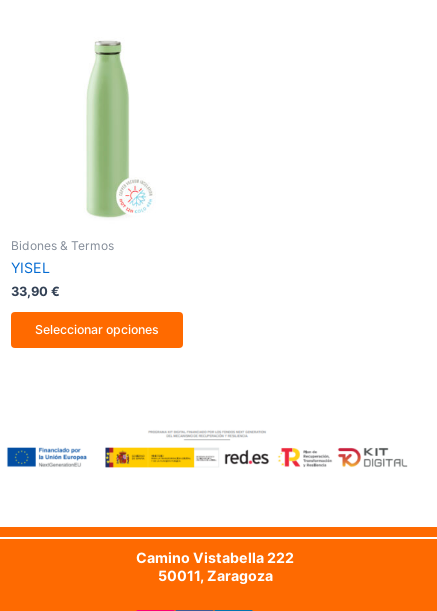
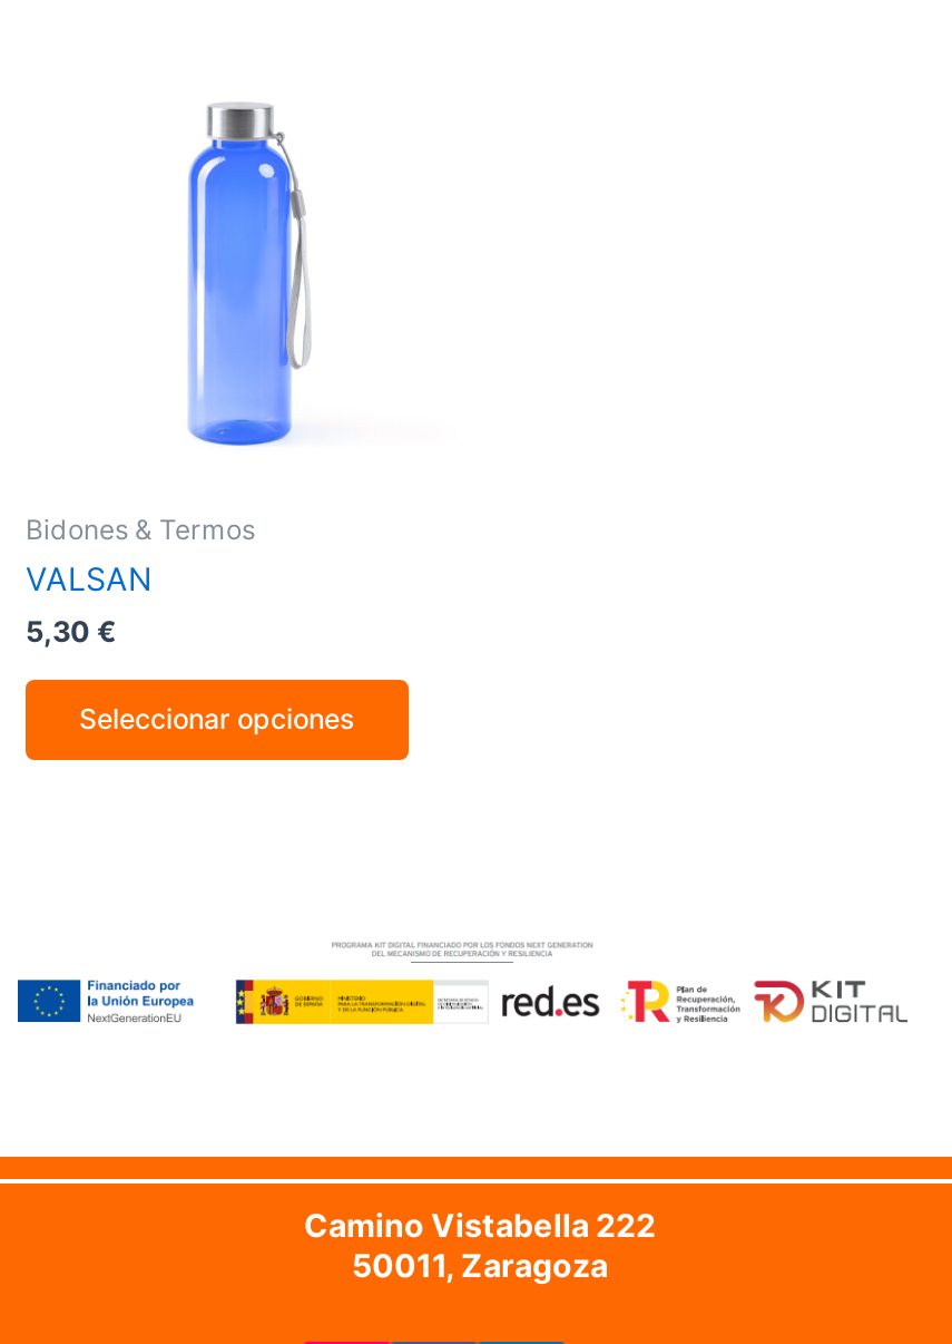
[85,41,152,218] [image] -> [188,77,322,467] [image]
[11,259,50,276] YISEL -> [26,560,153,598] VALSAN
[11,284,60,299] 33,90 € -> [26,616,117,649] 5,30 €

